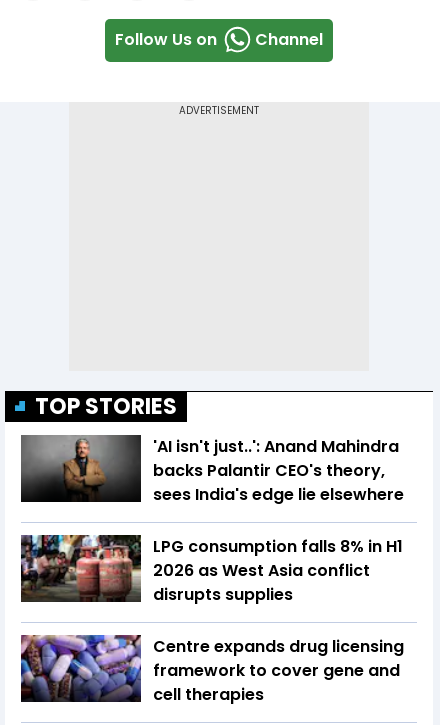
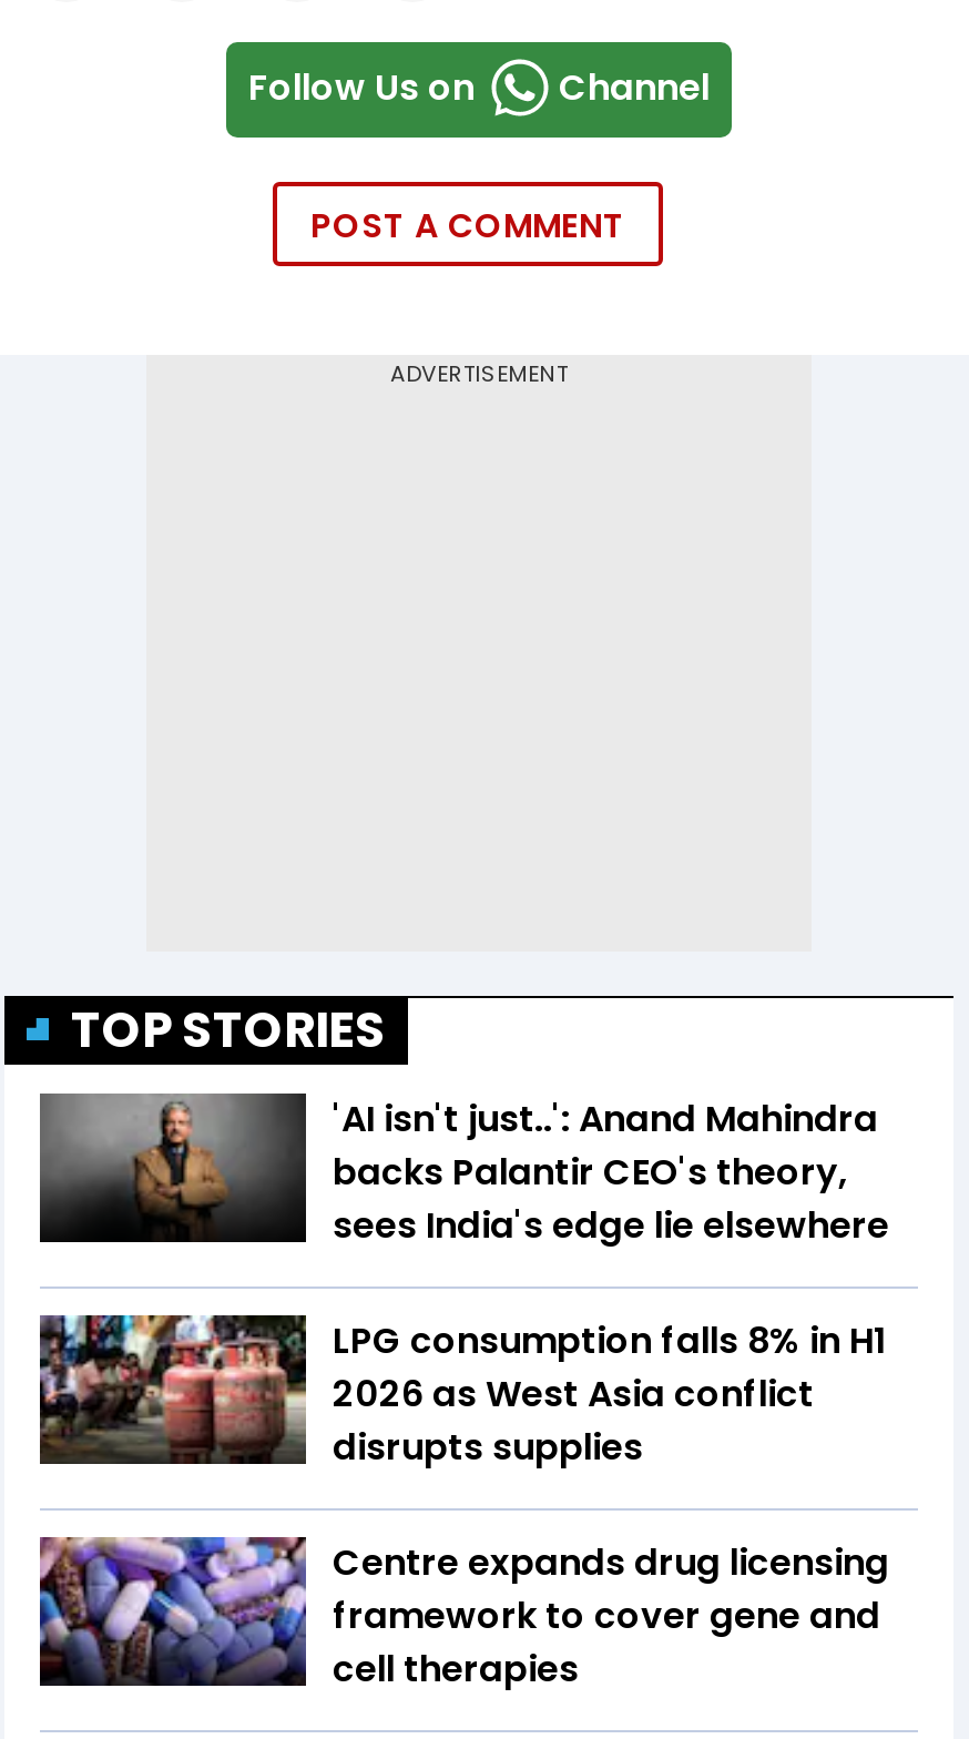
none -> [310,201,625,247] POST A COMMENT

